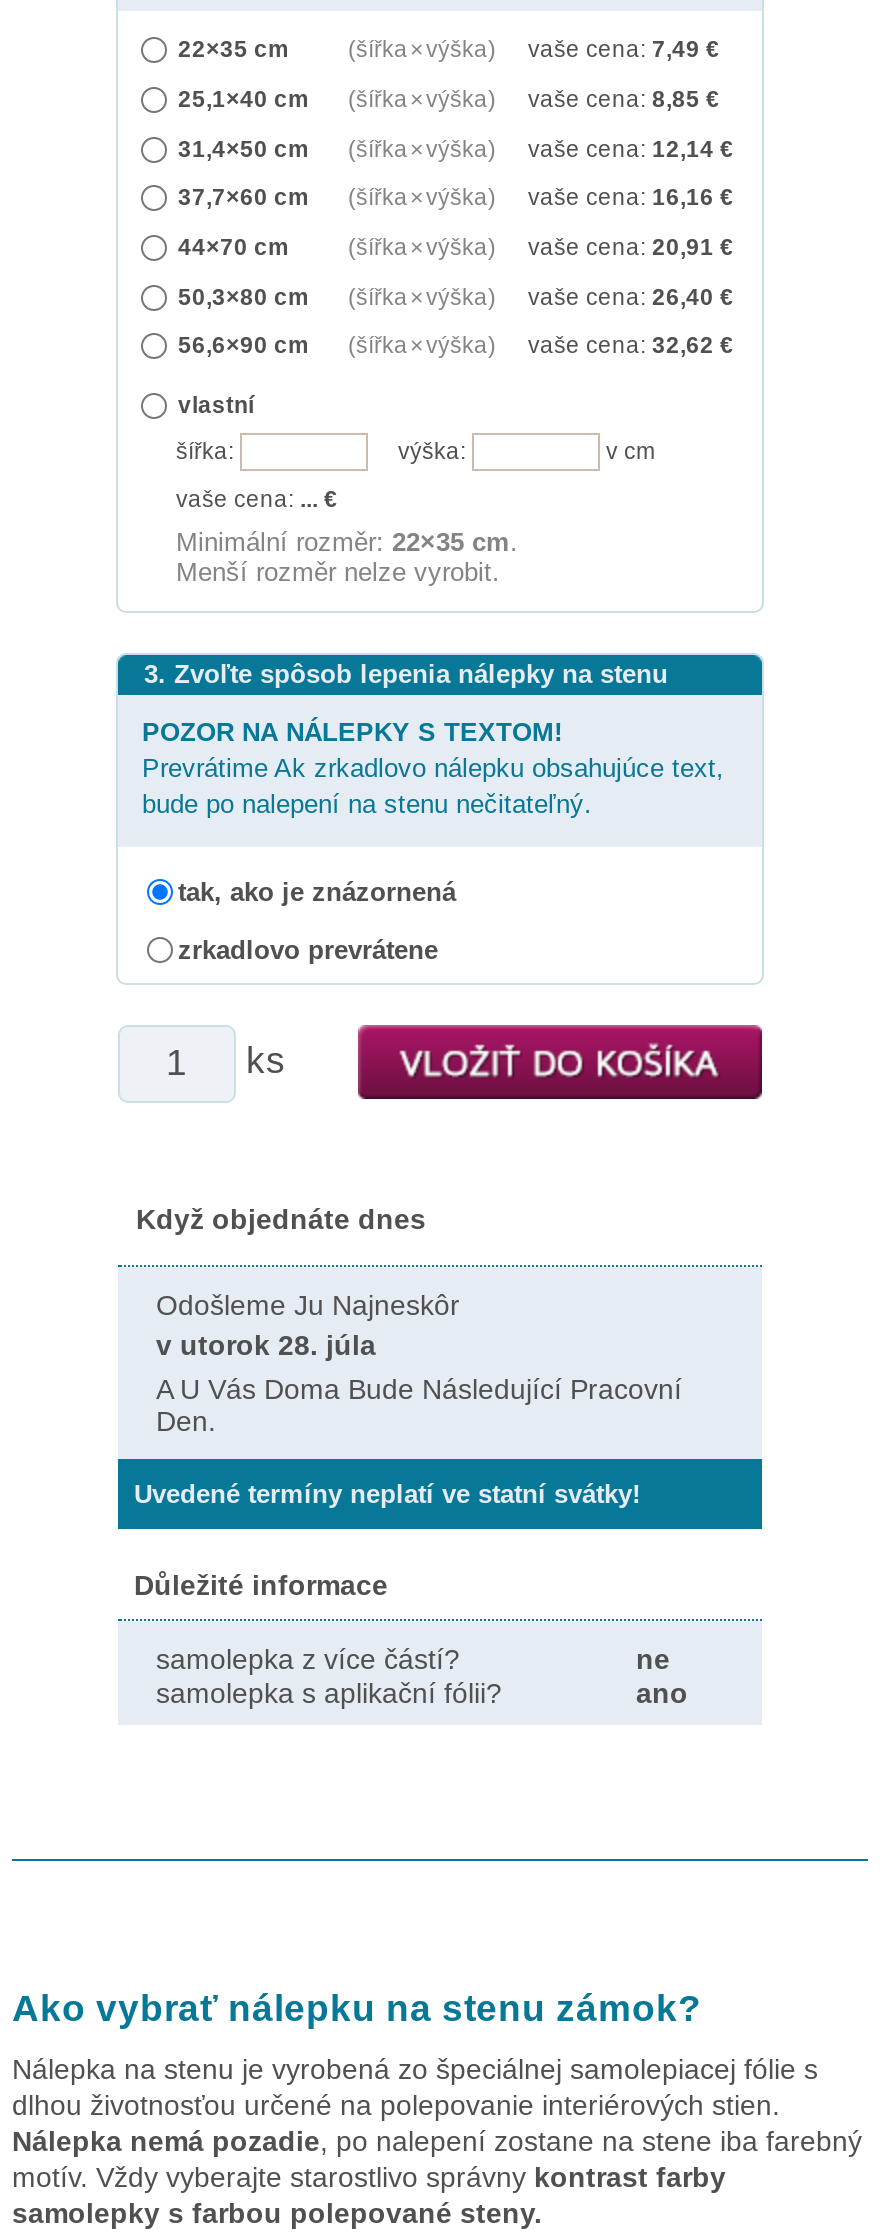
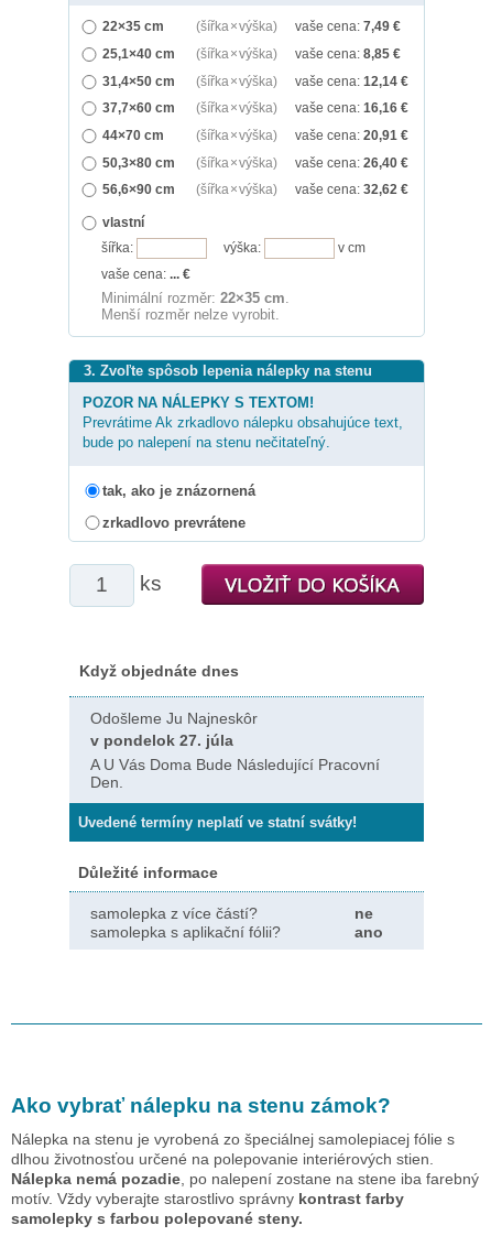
[156,1329,376,1361] v utorok 28. júla -> [90,732,233,749] v pondelok 27. júla

